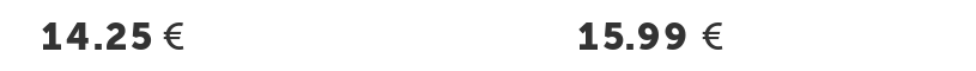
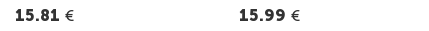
[41,14,185,59] 14.25 € -> [15,6,74,25] 15.81 €

